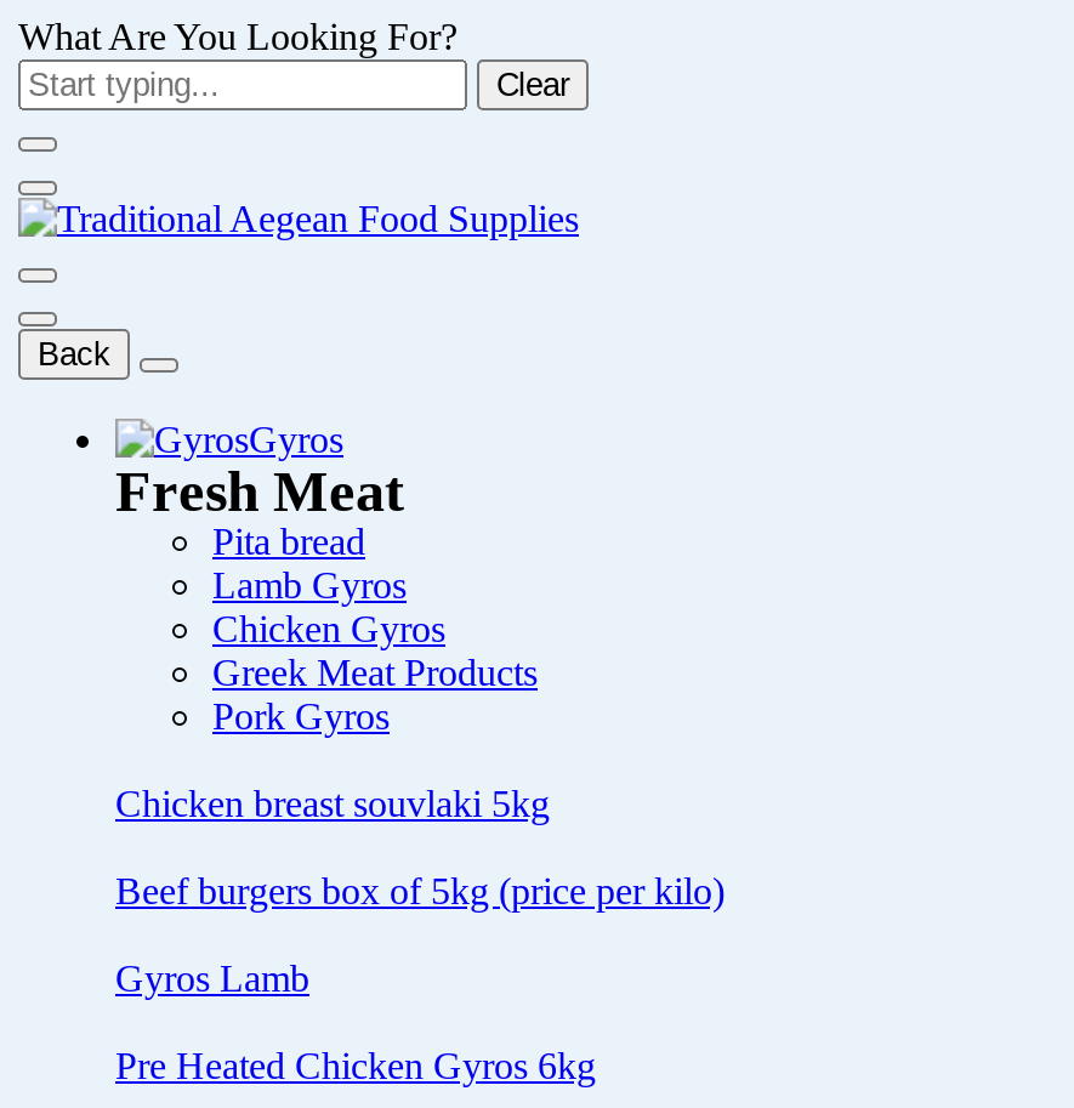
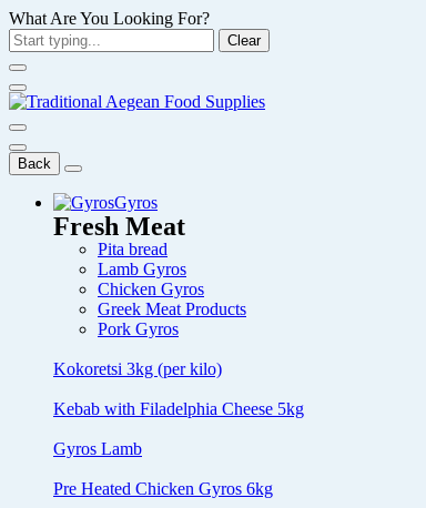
[115,783,550,824] Chicken breast souvlaki 5kg -> [53,359,222,378] Kokoretsi 3kg (per kilo)
[115,870,724,911] Beef burgers box of 5kg (price per kilo) -> [53,399,304,418] Kebab with Filadelphia Cheese 5kg

